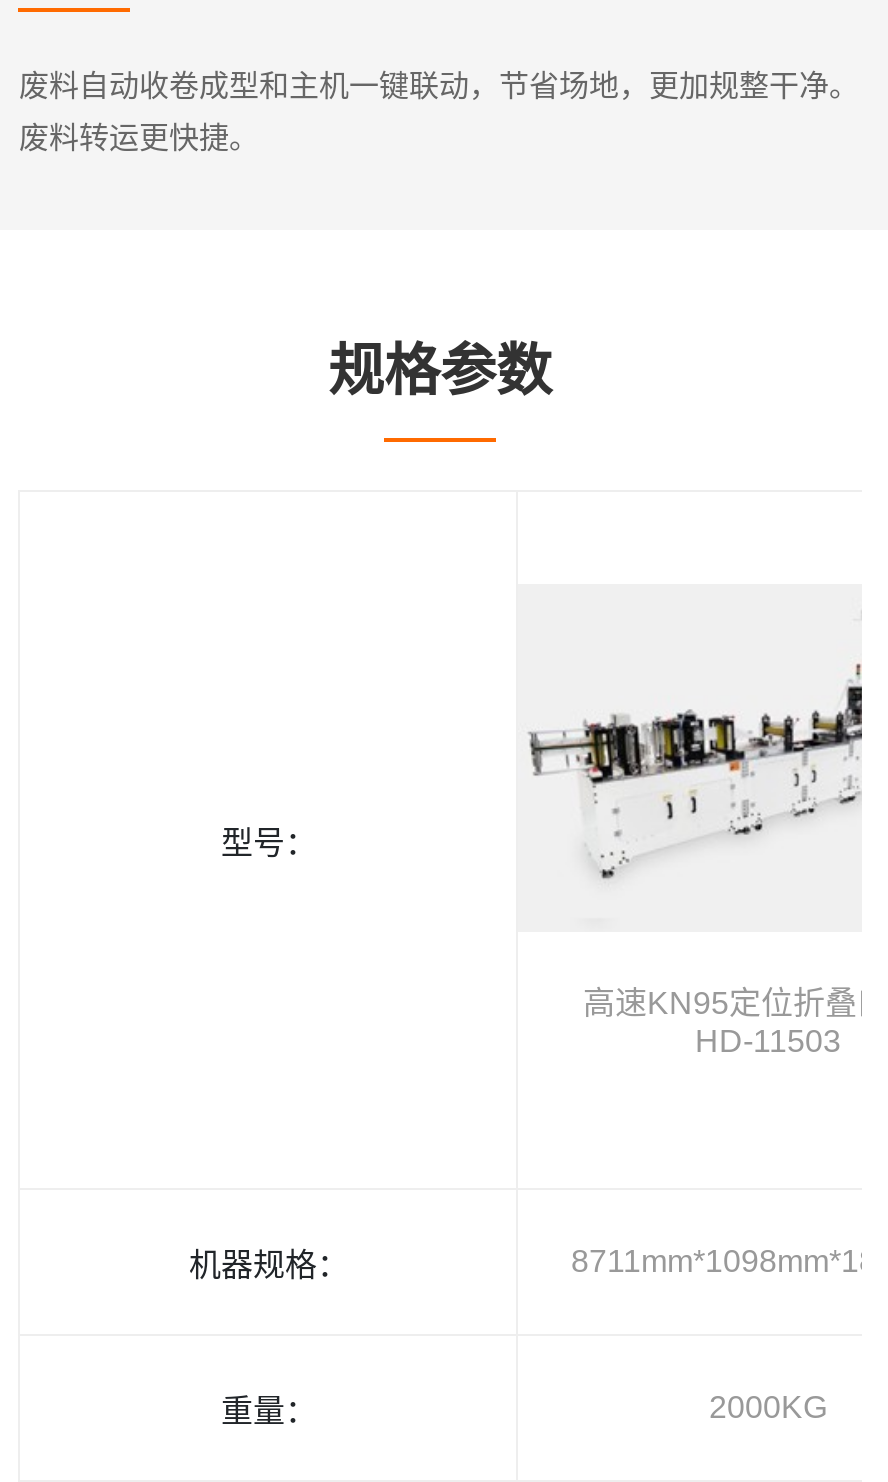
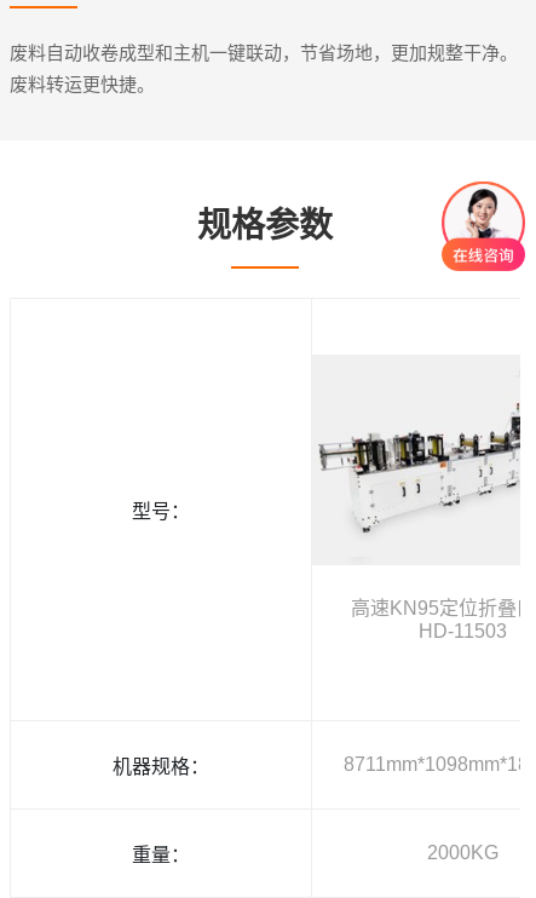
none -> [440,180,526,272] [image]

